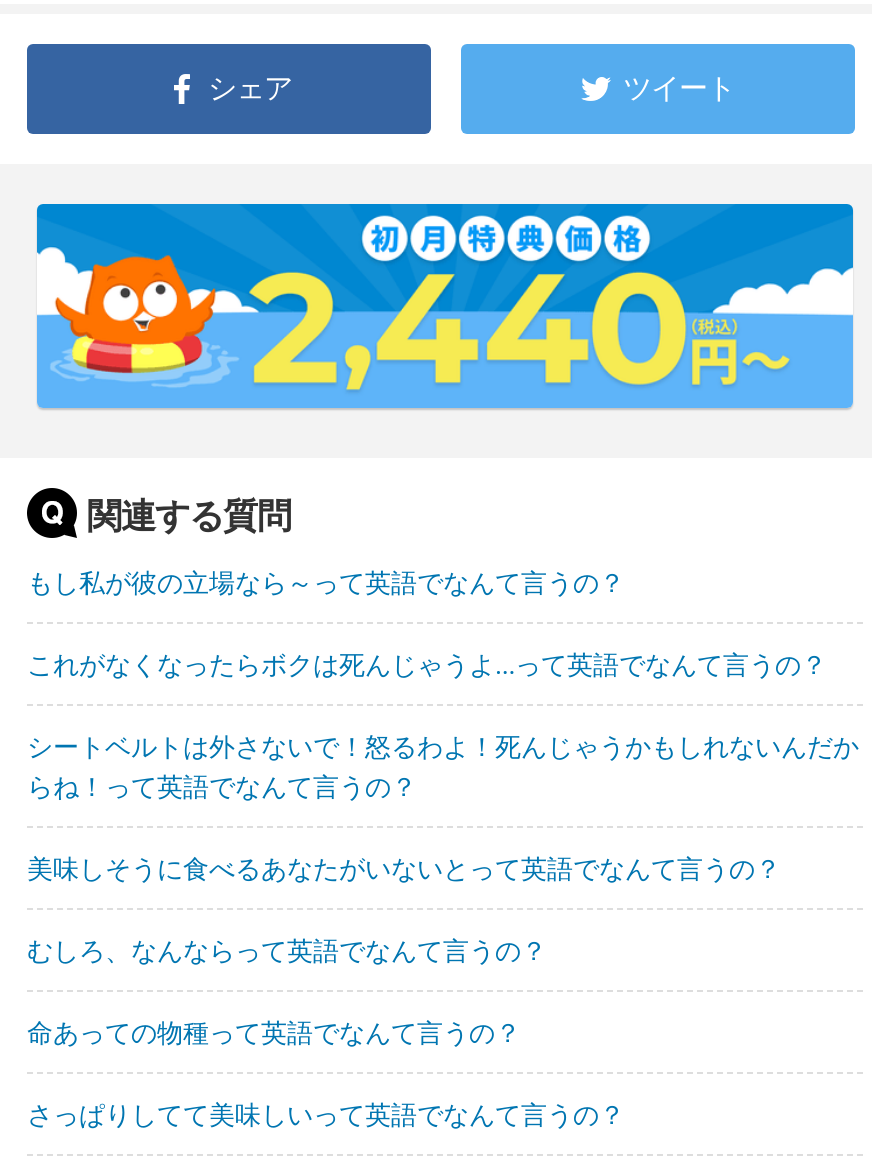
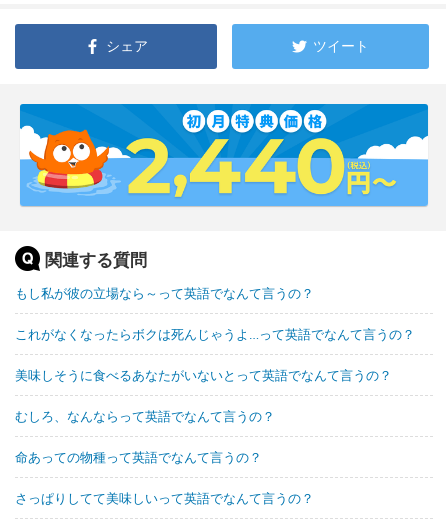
[27,728,859,804] シートベルトは外さないで！怒るわよ！死んじゃうかもしれないんだか | らね！って英語でなんて言うの？ -> none

